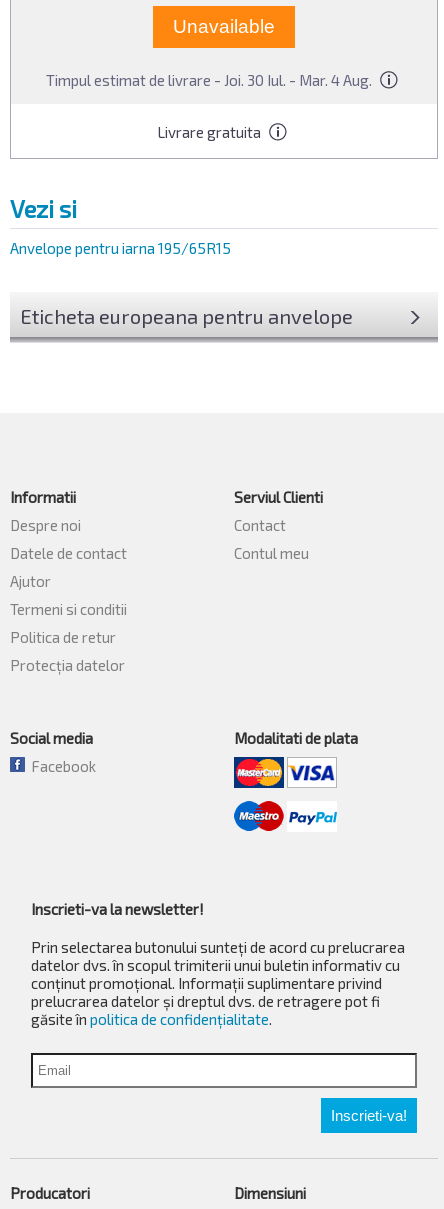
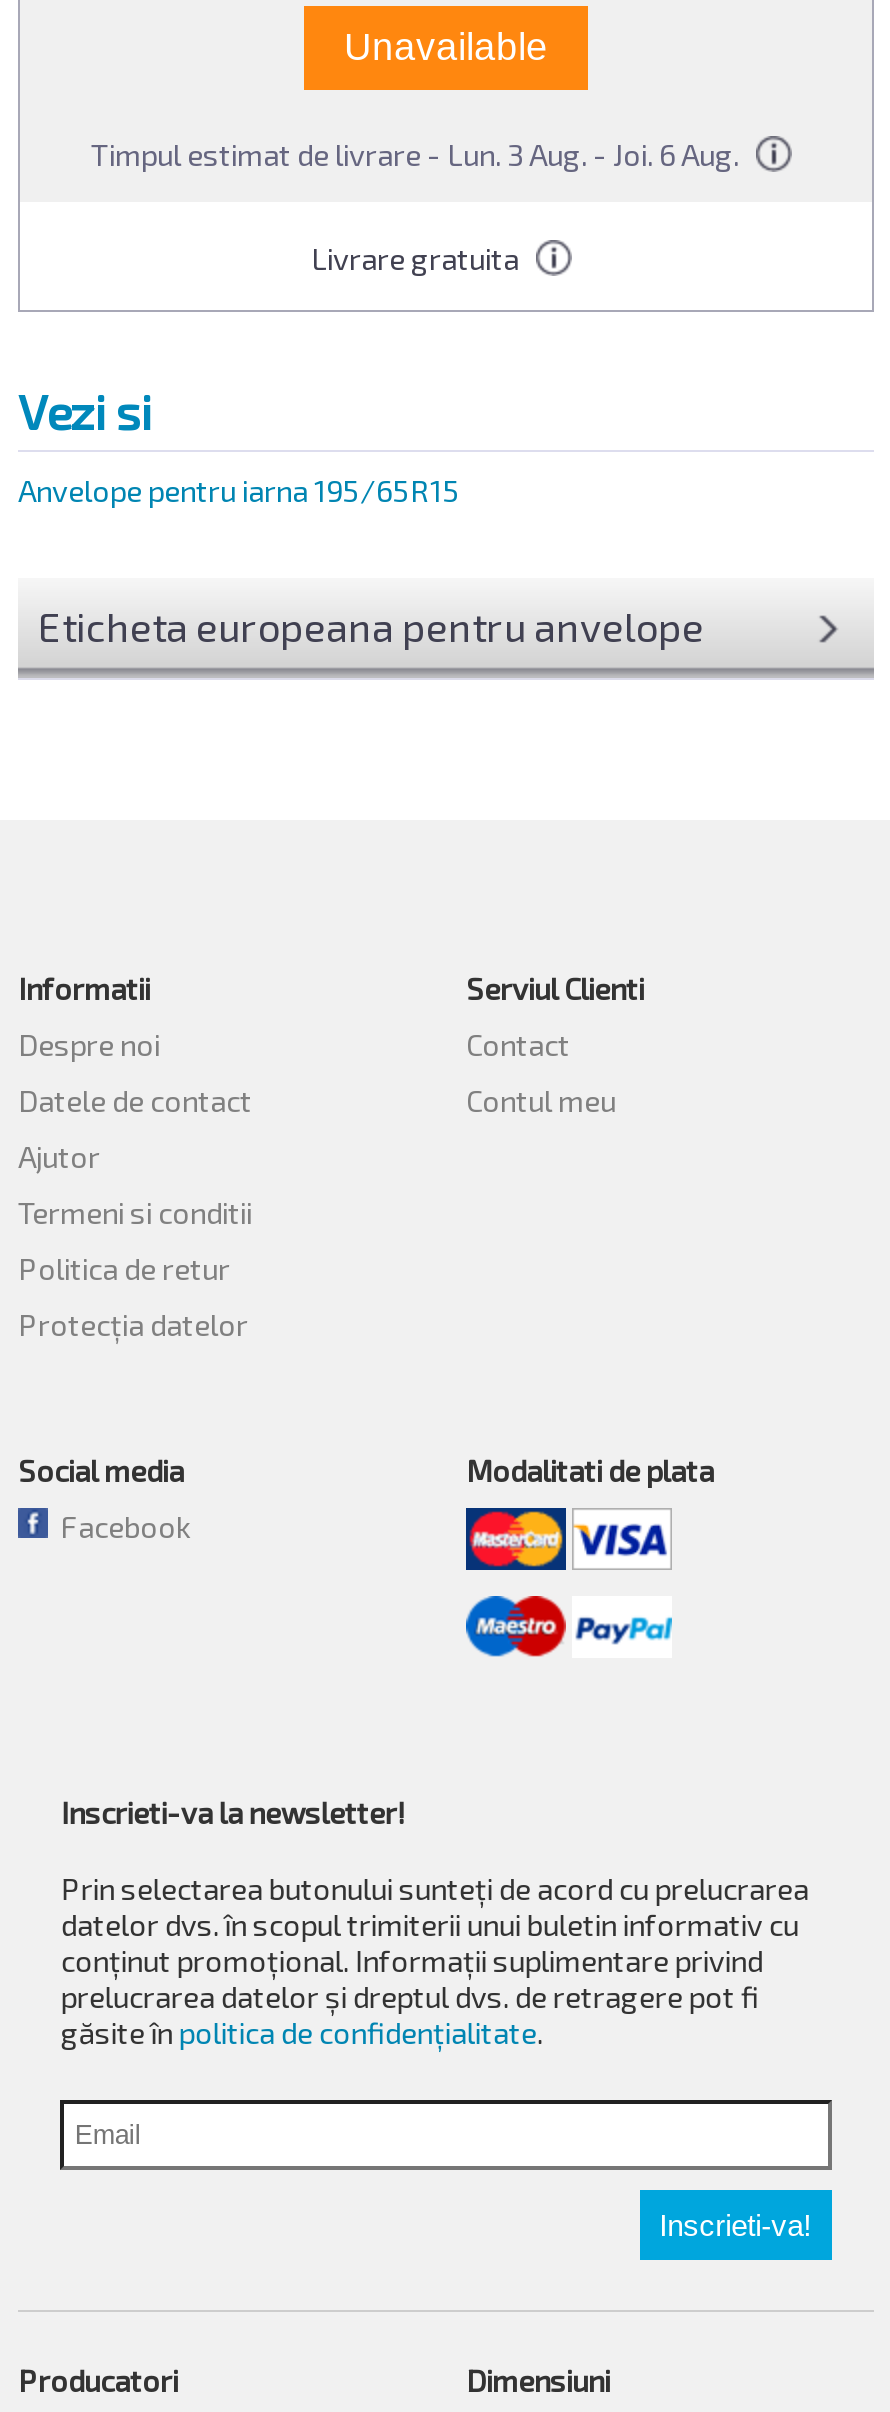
[45,71,371,89] Timpul estimat de livrare - Joi. 30 Iul. - Mar. 4 Aug. -> [91,136,739,172] Timpul estimat de livrare - Lun. 3 Aug. - Joi. 6 Aug.

